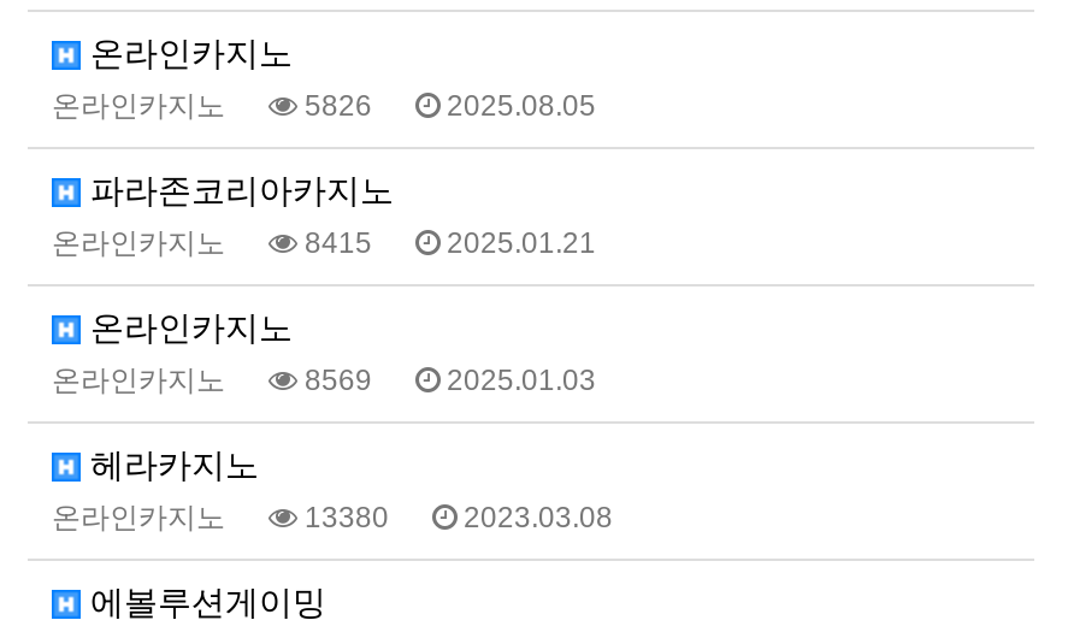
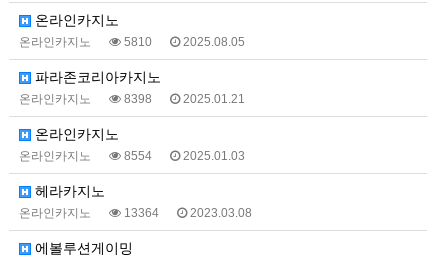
[297,89,596,123] 5826 2025.08.05 -> [121,35,245,49] 5810 2025.08.05
[297,226,596,260] 8415 2025.01.21 -> [121,92,245,106] 8398 2025.01.21
[297,364,596,397] 8569 2025.01.03 -> [121,149,245,163] 8554 2025.01.03
[297,501,613,534] 13380 2023.03.08 -> [121,206,252,220] 13364 2023.03.08

